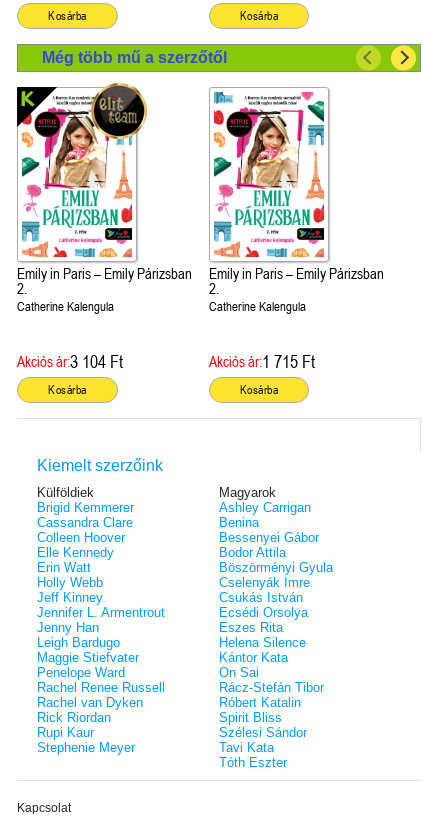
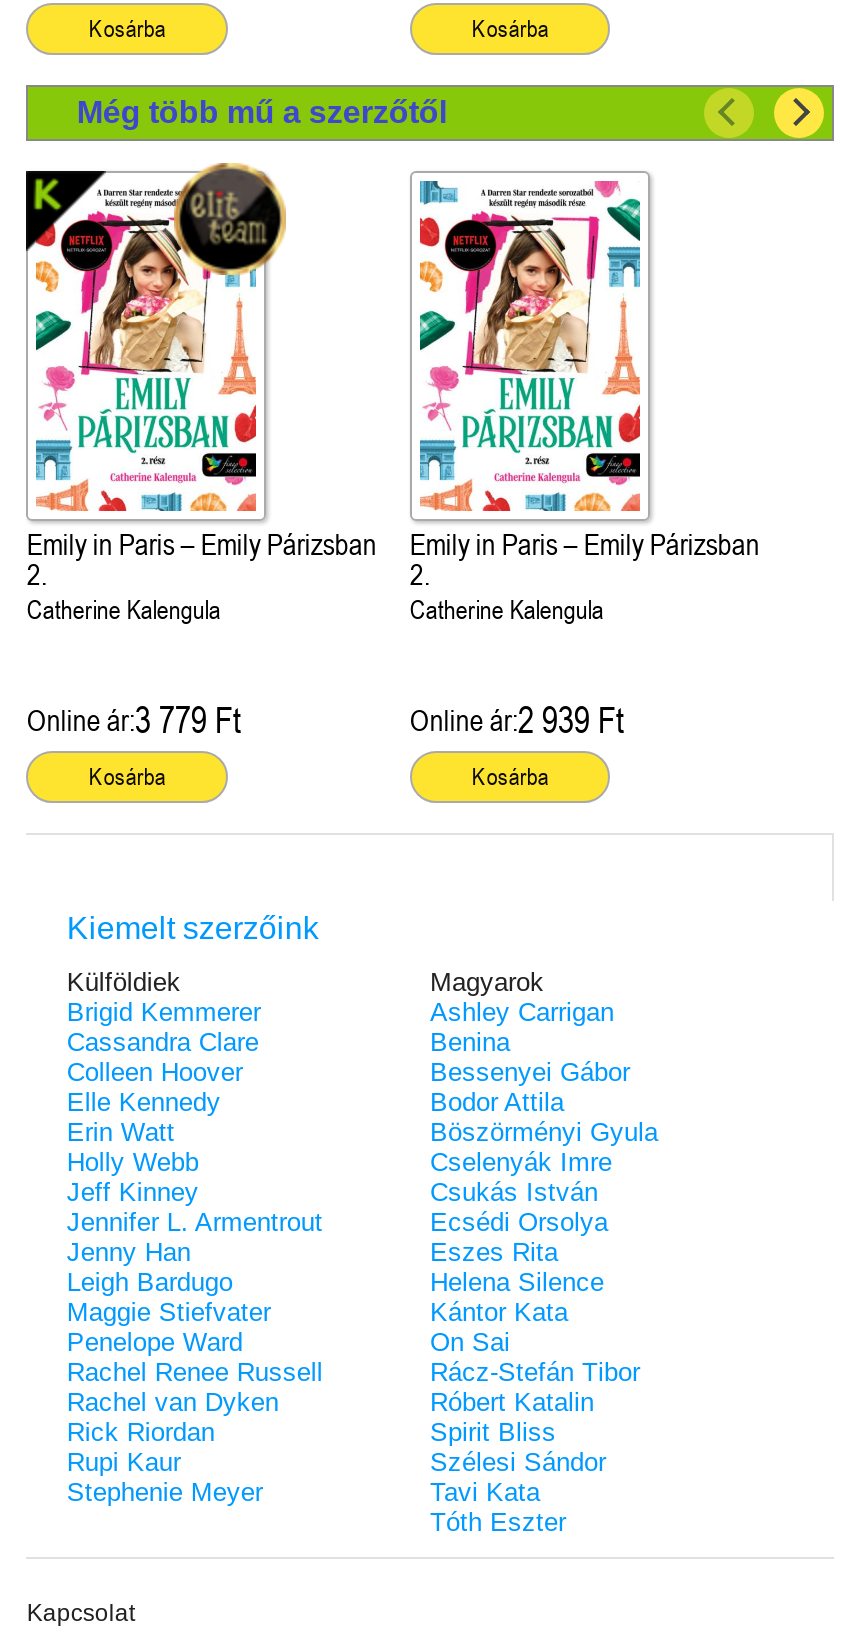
[17,351,123,372] Akciós ár:3 104 Ft -> [27,698,241,740] Online ár:3 779 Ft
[209,351,315,372] Akciós ár:1 715 Ft -> [410,698,624,740] Online ár:2 939 Ft

